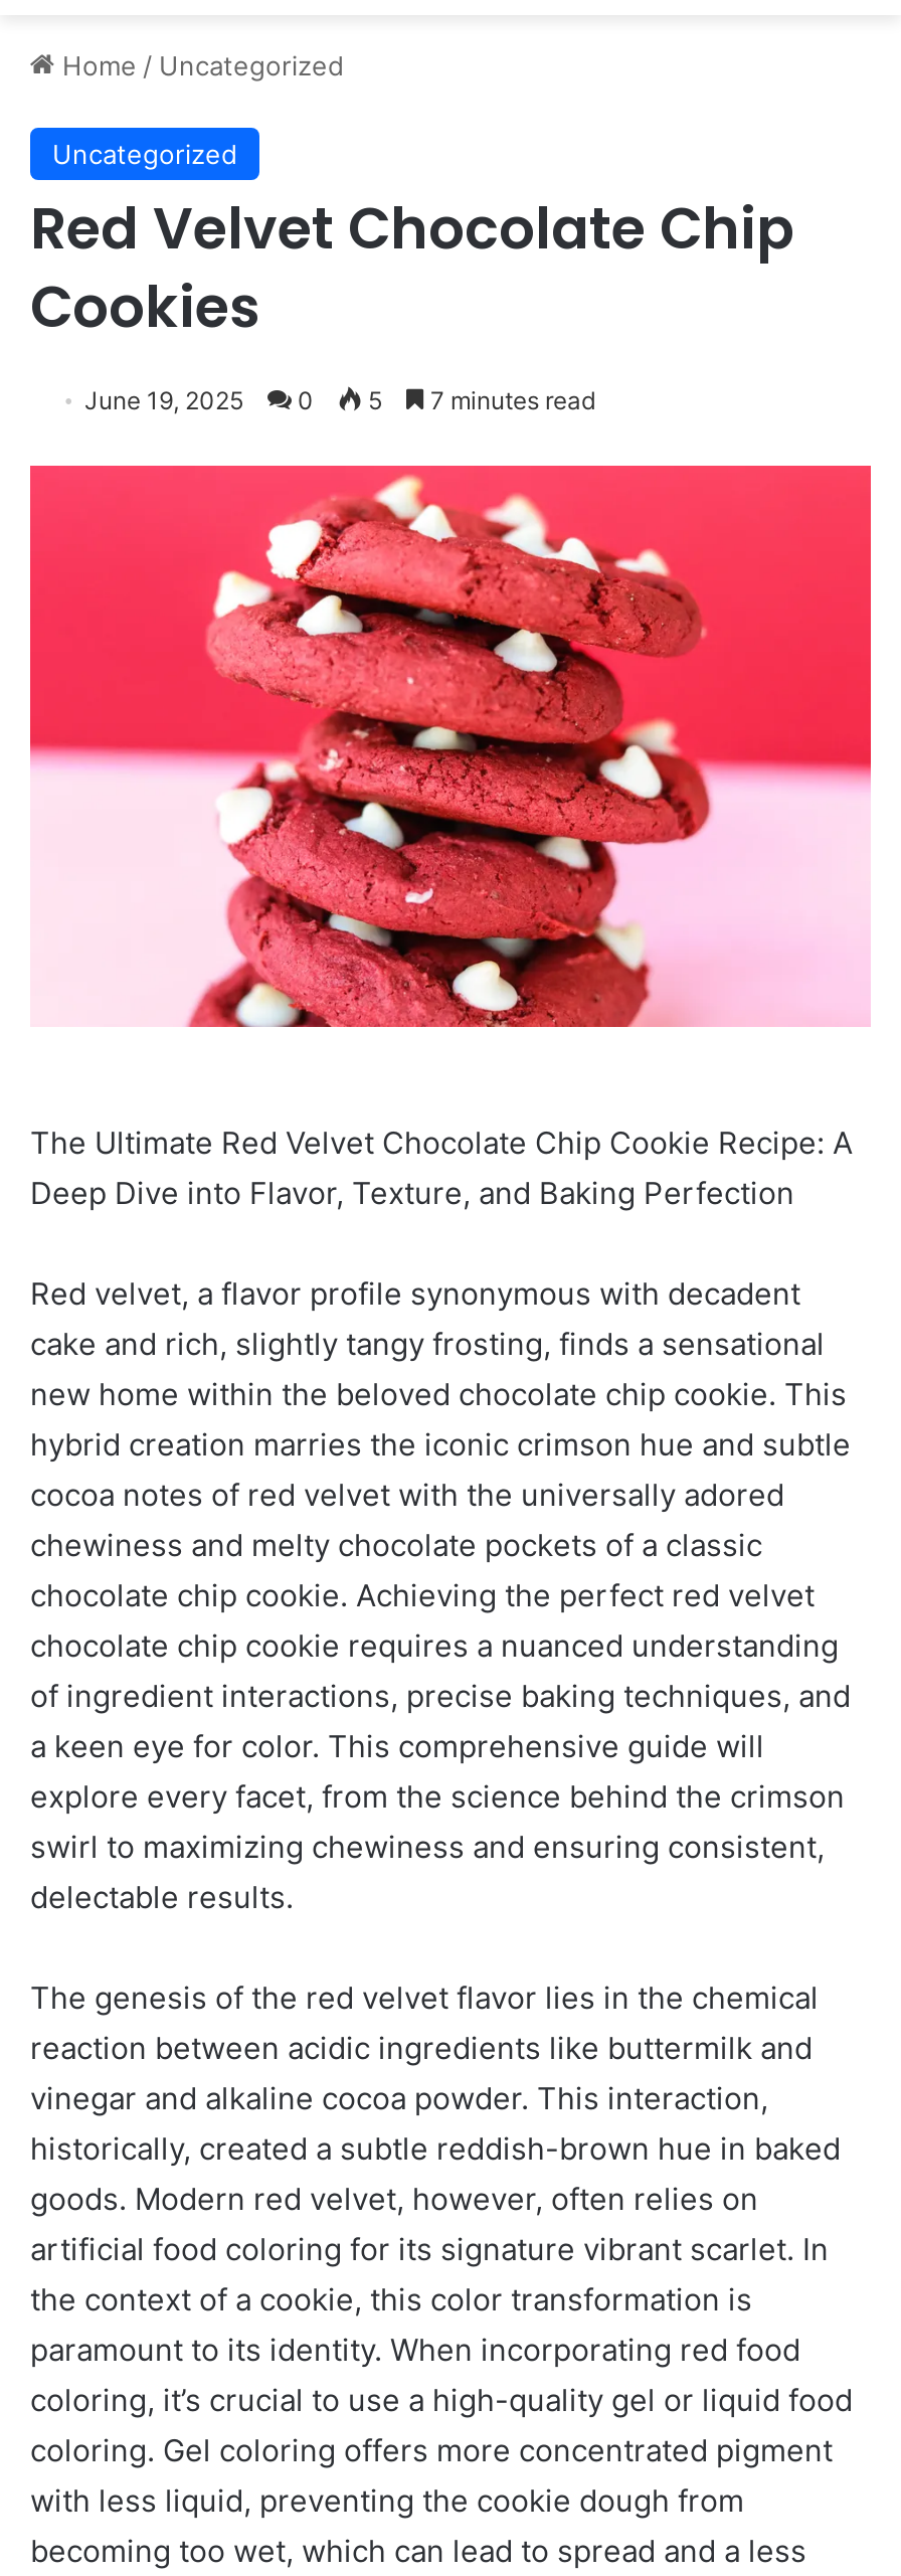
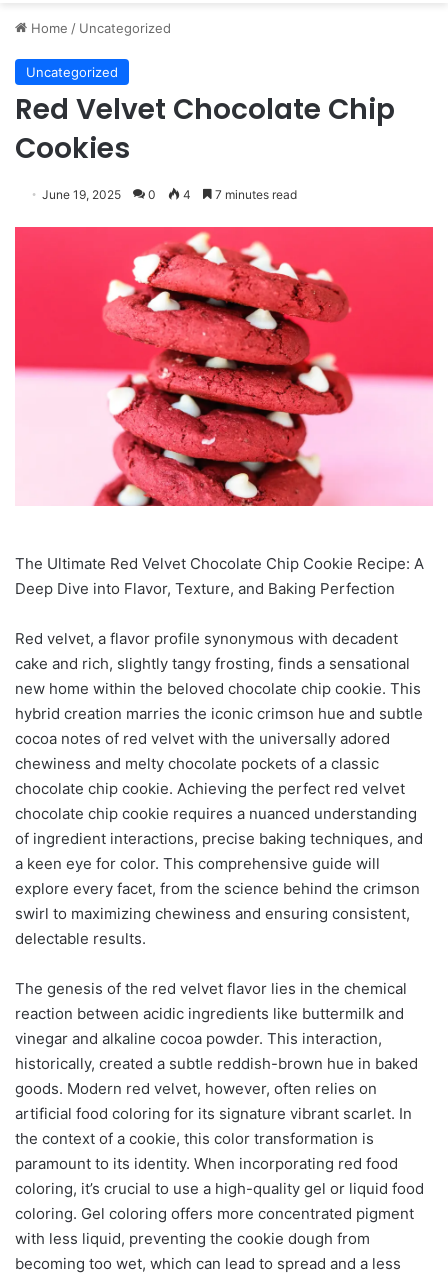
[84,385,595,416] June 19, 2025 0 5 7 minutes read -> [42,187,297,202] June 19, 2025 0 4 7 minutes read

